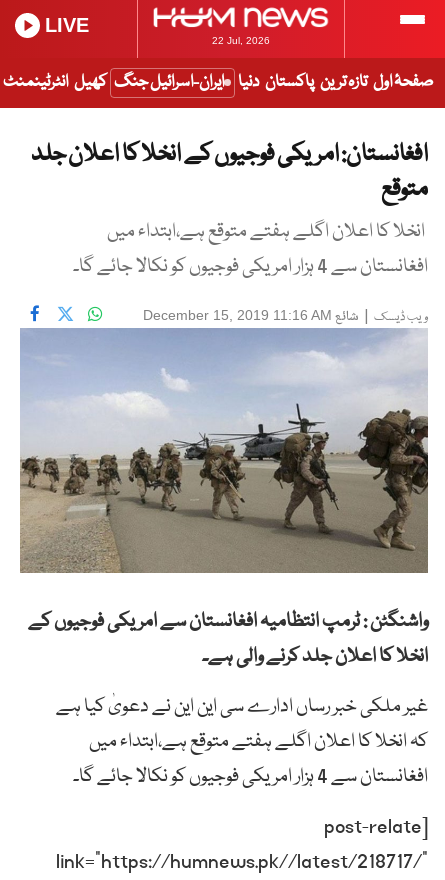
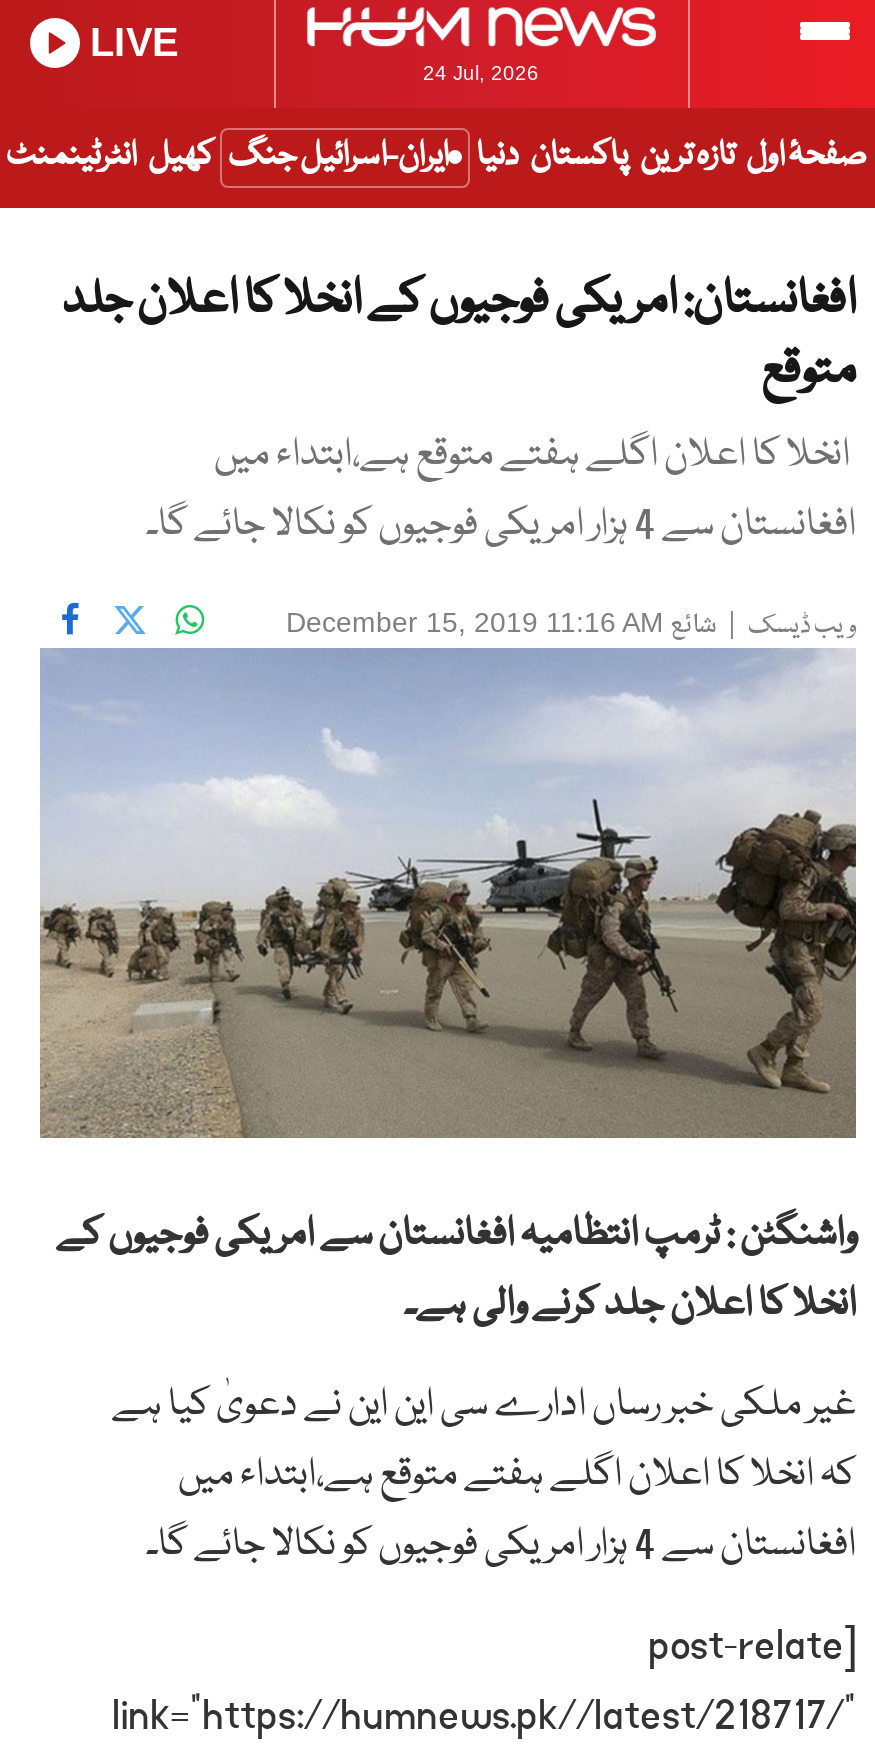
[211,35,269,46] 22 Jul, 2026 -> [423,62,539,84] 24 Jul, 2026

